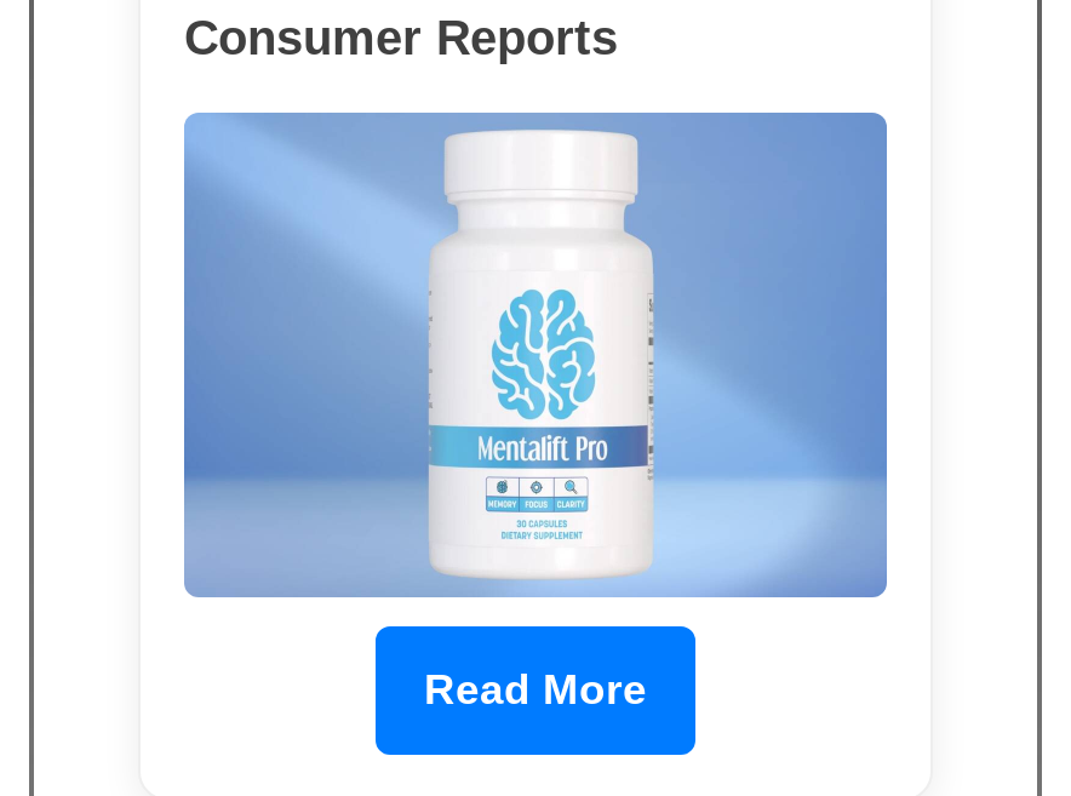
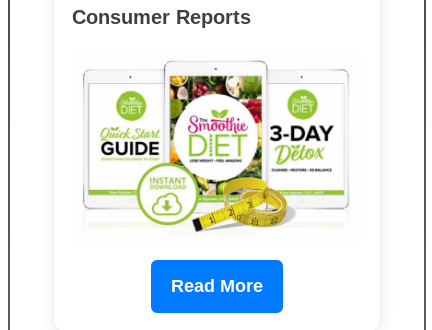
[182,110,889,600] [image] -> [72,48,362,248] [image]

